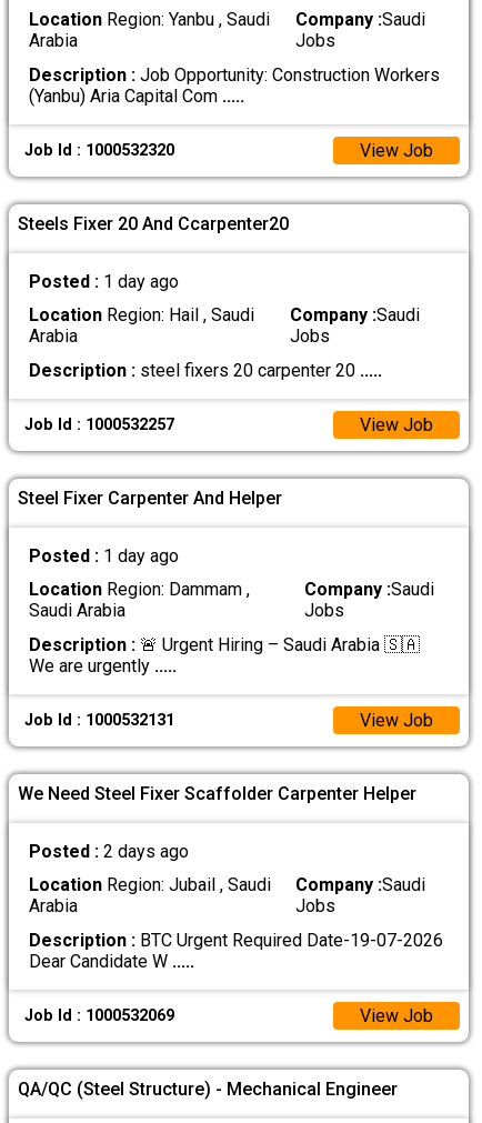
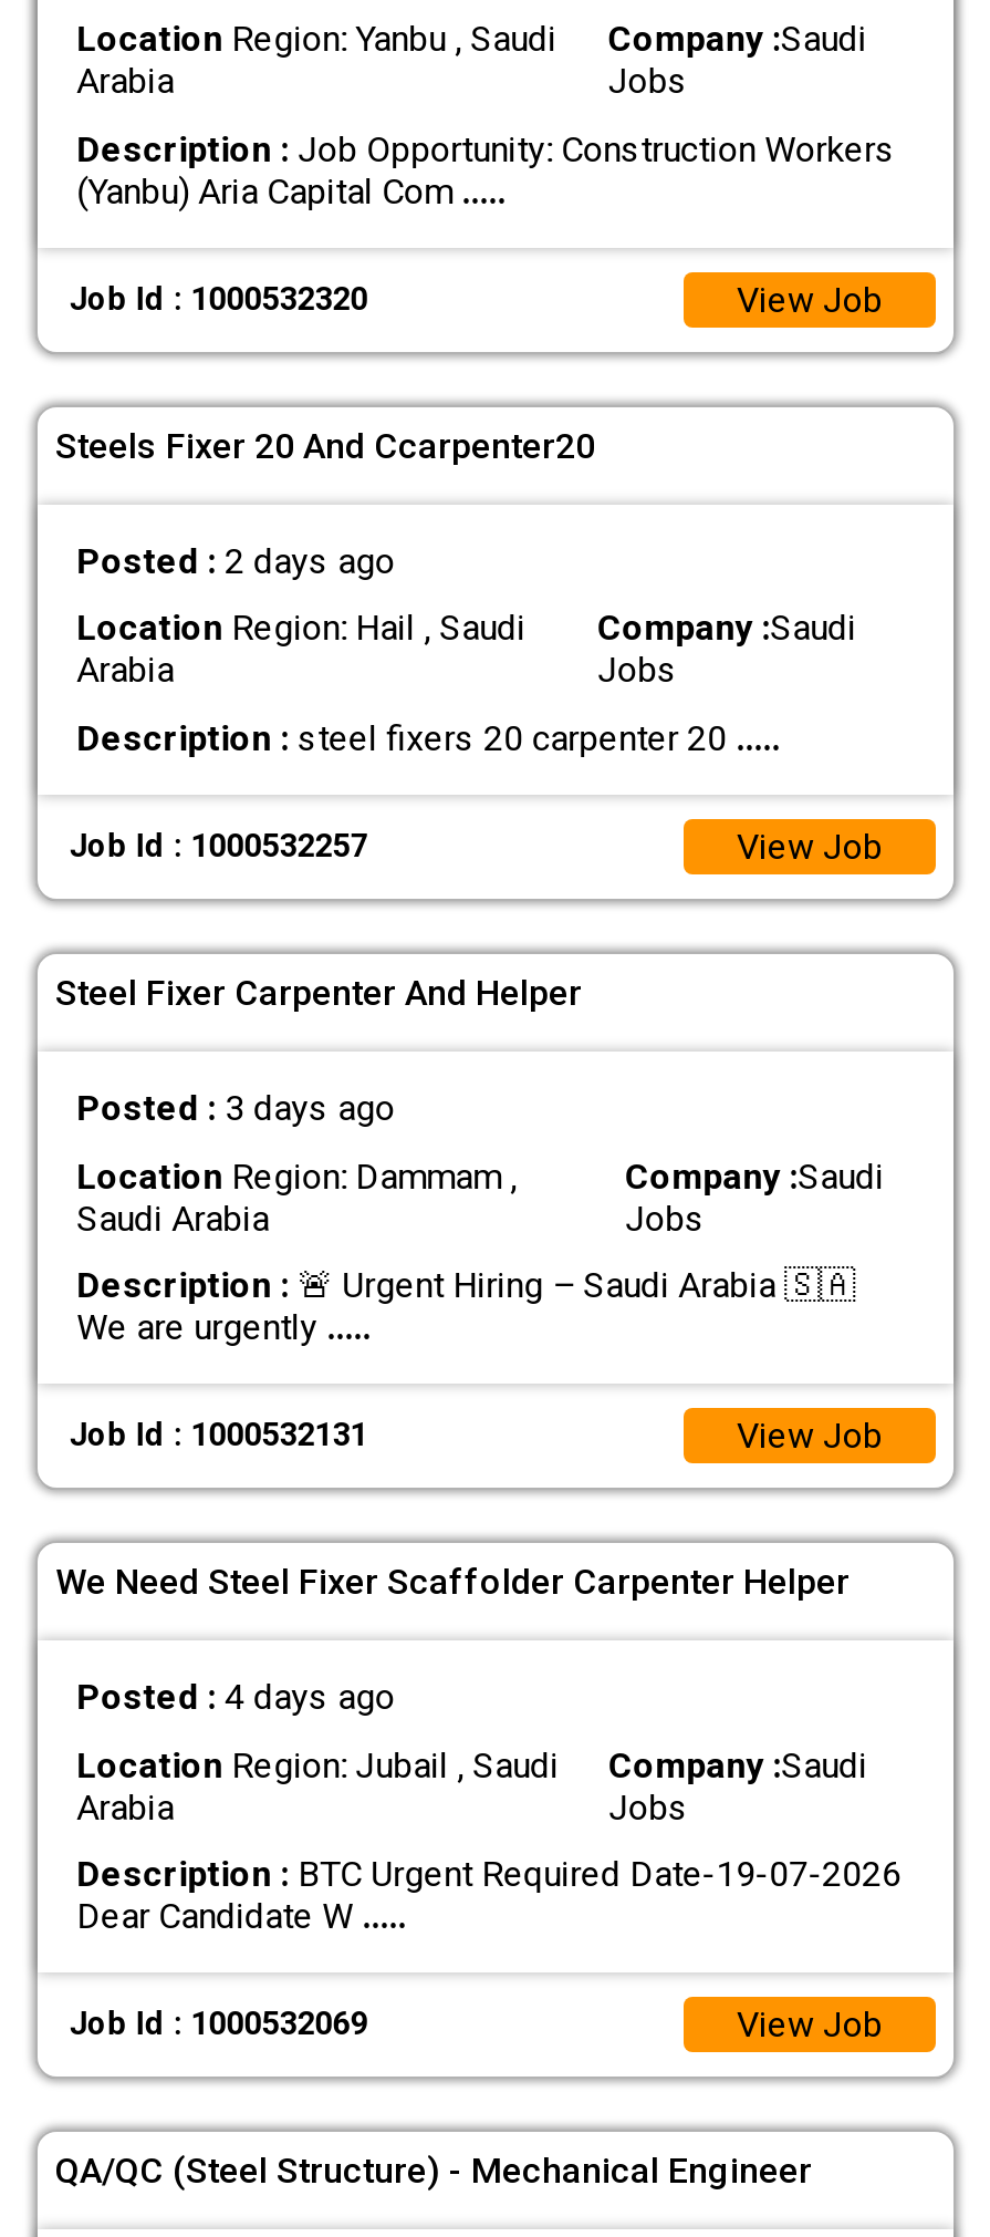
[28,271,178,292] Posted : 1 day ago -> none
[28,546,178,567] Posted : 1 day ago -> [77,1087,395,1129] Posted : 3 days ago
none -> [77,1676,395,1719] Posted : 4 days ago
moved [28,841,188,862] -> [77,541,395,583]: Posted : 2 days ago

